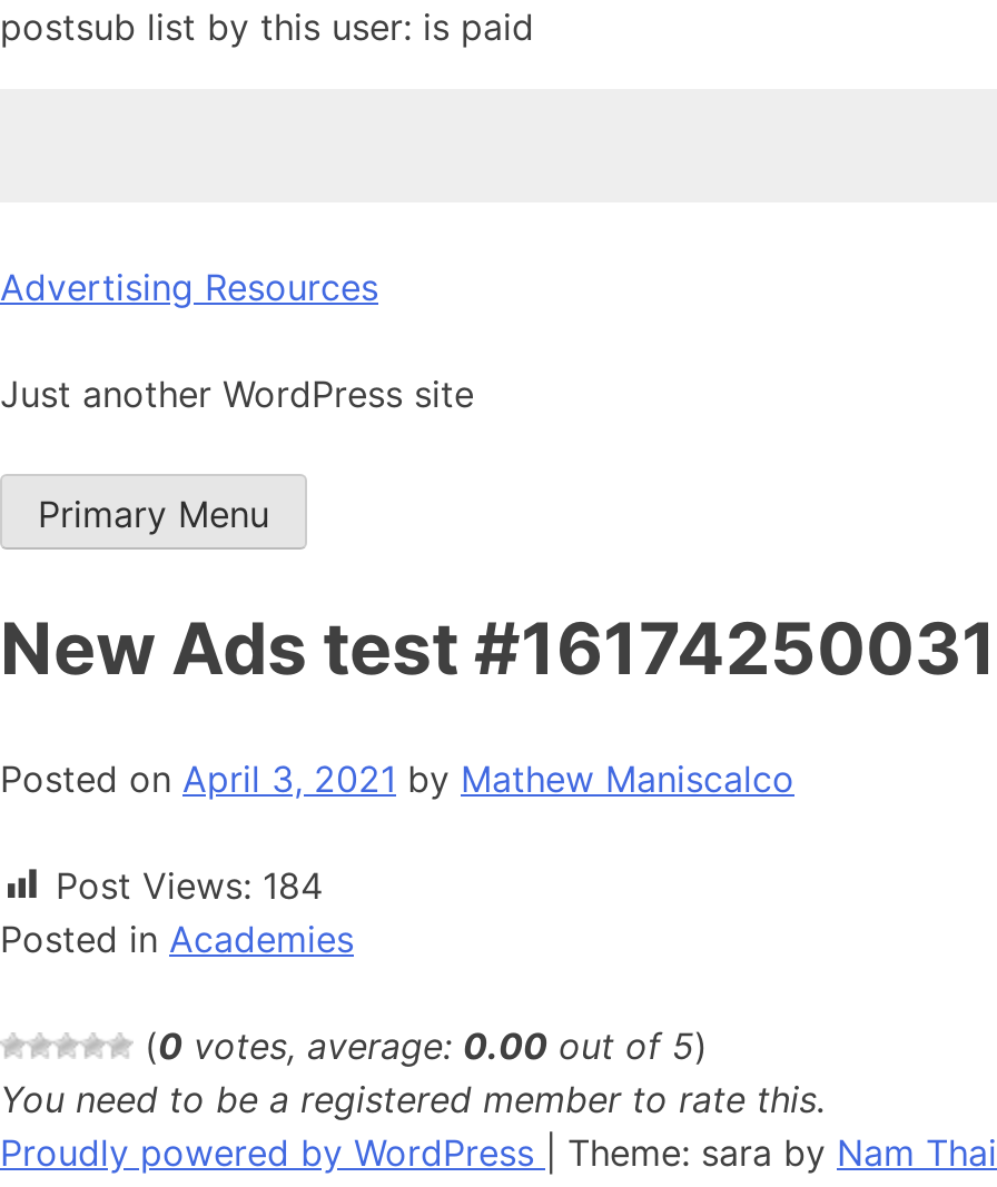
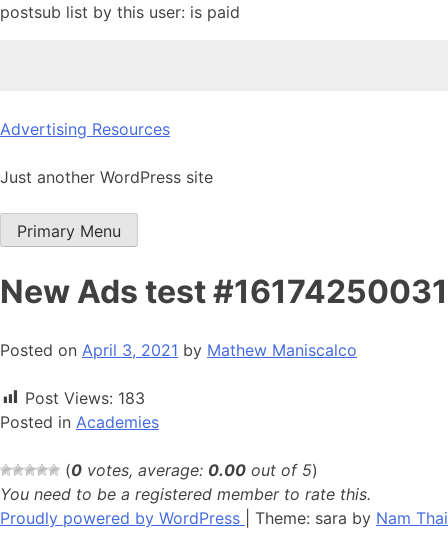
[56,862,323,907] Post Views: 184 -> [25,388,145,408] Post Views: 183

